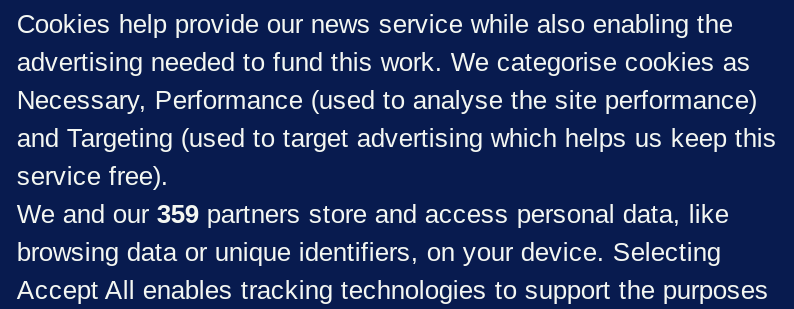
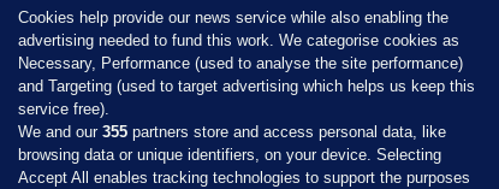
[17,199,729,229] We and our 359 partners store and access personal data, like -> [19,123,447,141] We and our 355 partners store and access personal data, like

